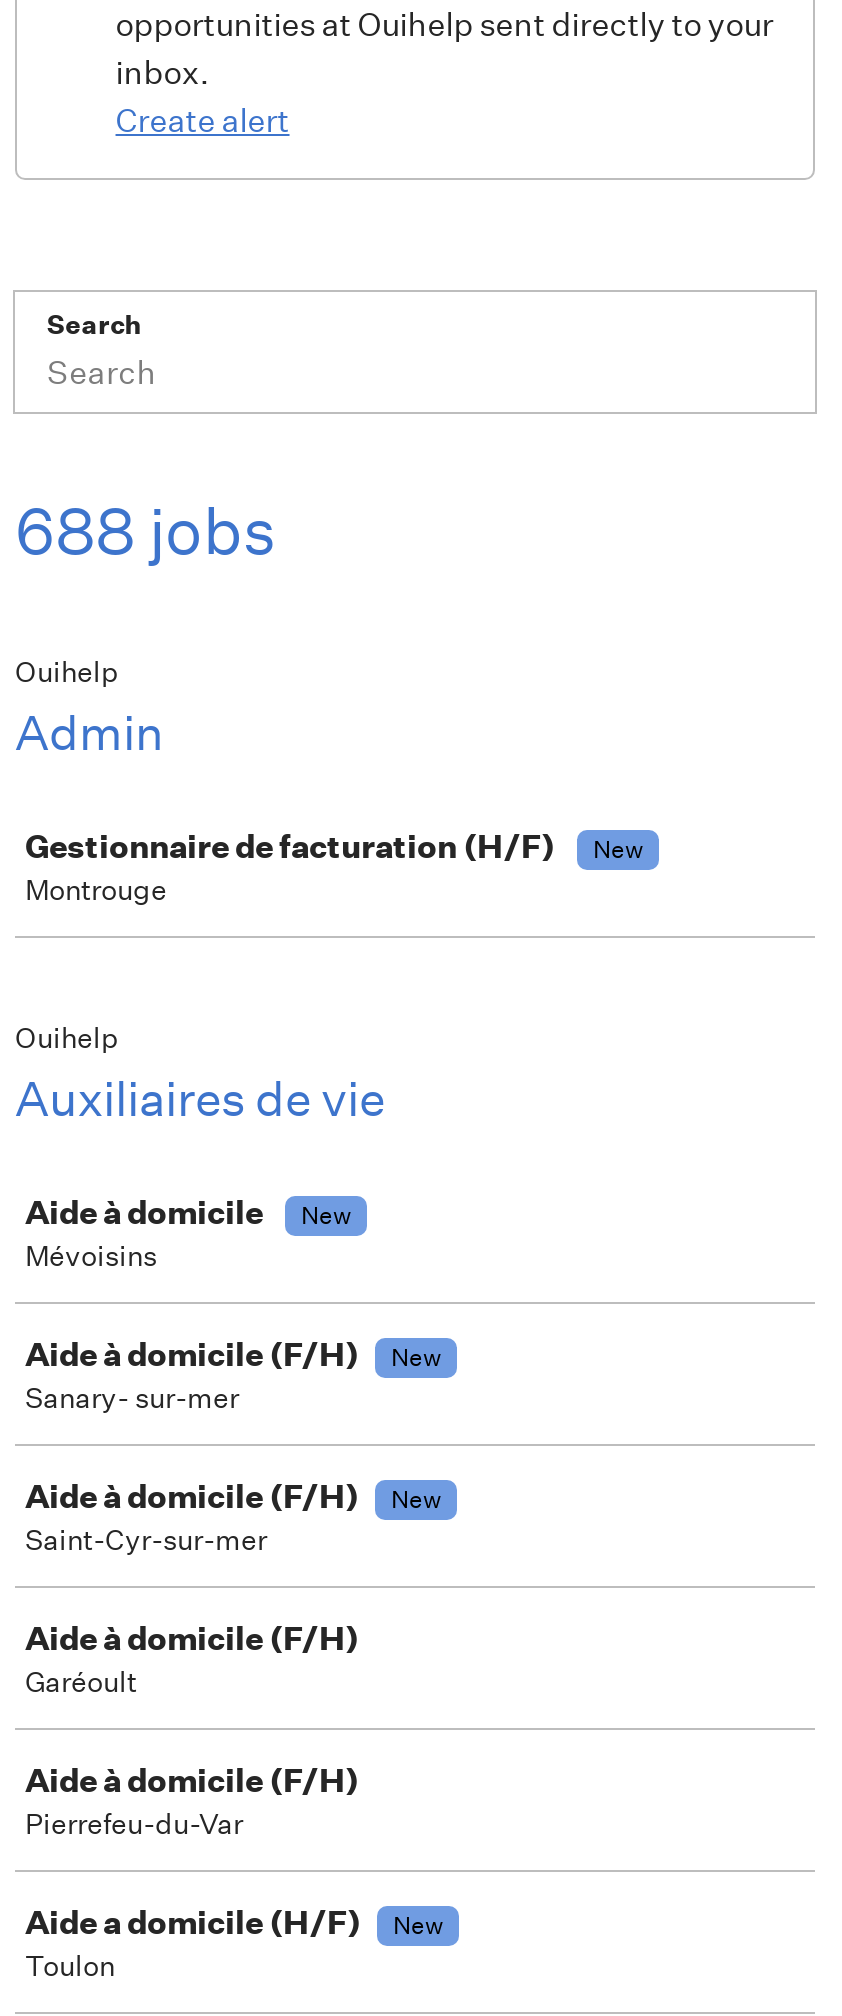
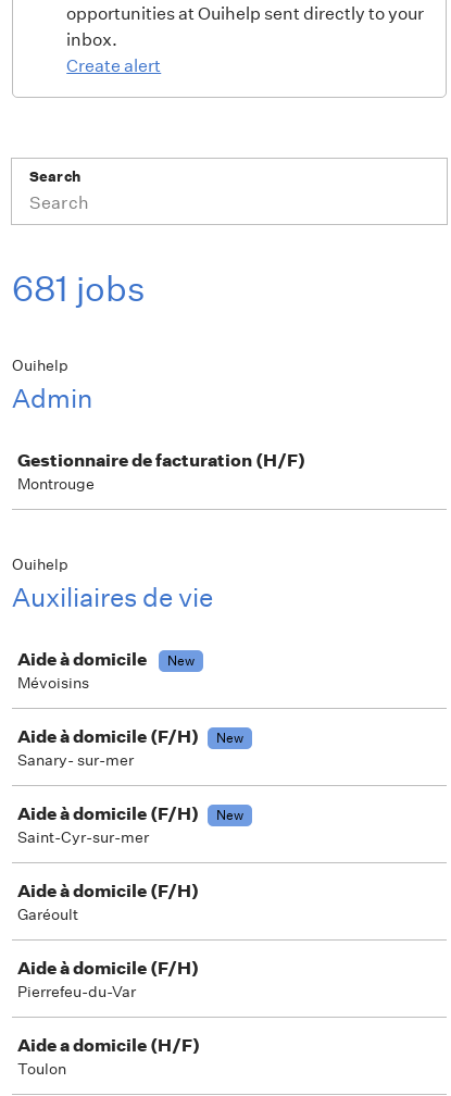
[15,492,277,570] 688 jobs -> [12,267,146,310] 681 jobs
[593,832,643,866] New -> none
[393,1908,443,1942] New -> none

